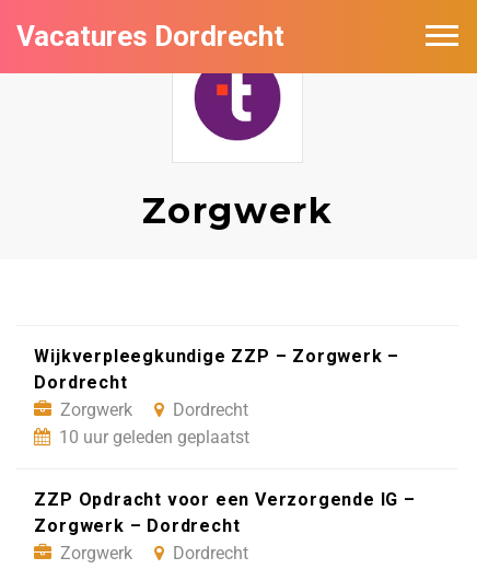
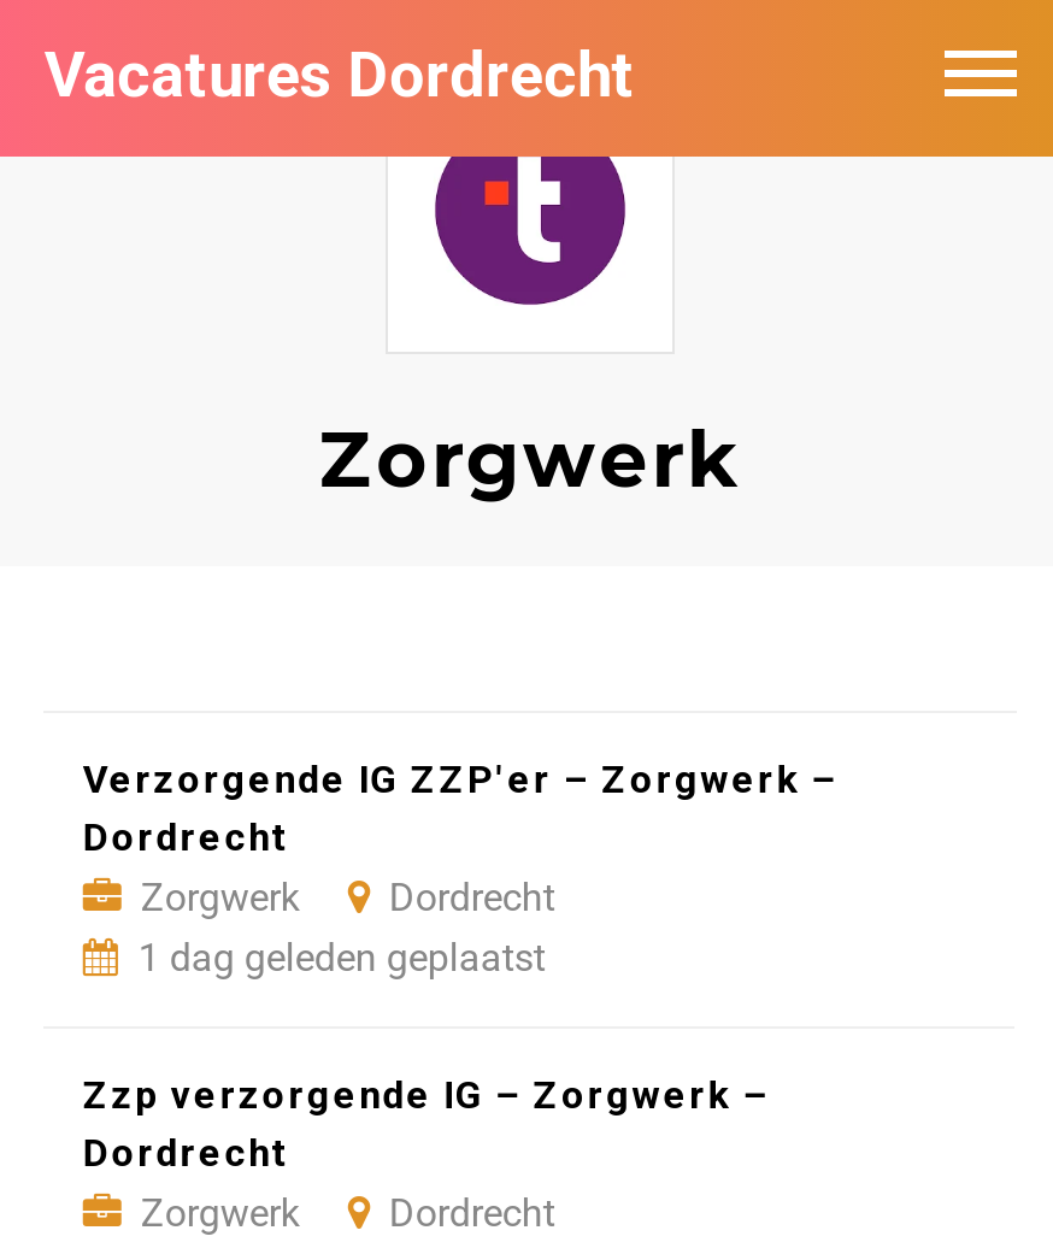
[34,346,400,367] Wijkverpleegkundige ZZP – Zorgwerk – -> [83,757,838,802] Verzorgende IG ZZP'er – Zorgwerk –
[60,427,250,448] 10 uur geleden geplaatst -> [138,935,546,981] 1 dag geleden geplaatst
[34,489,416,536] ZZP Opdracht voor een Verzorgende IG – | Zorgwerk – Dordrecht -> [83,1072,769,1176] Zzp verzorgende IG – Zorgwerk – | Dordrecht

